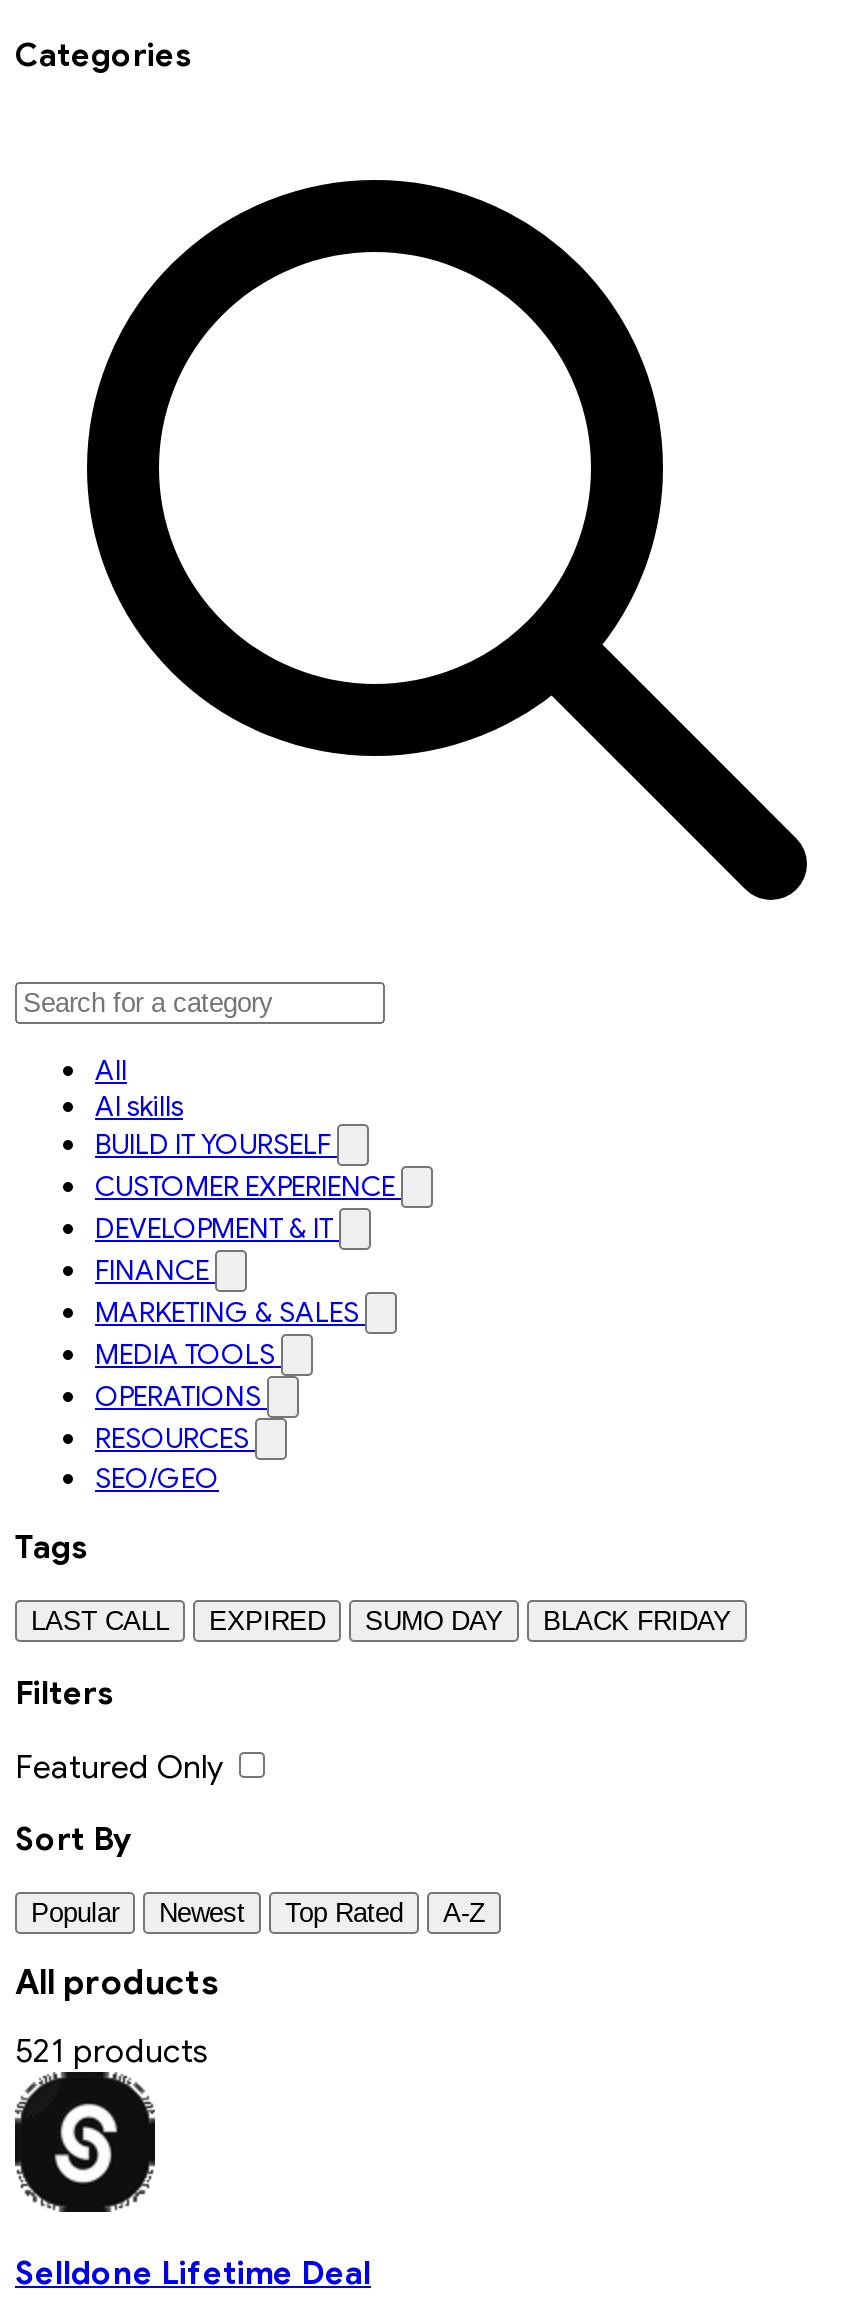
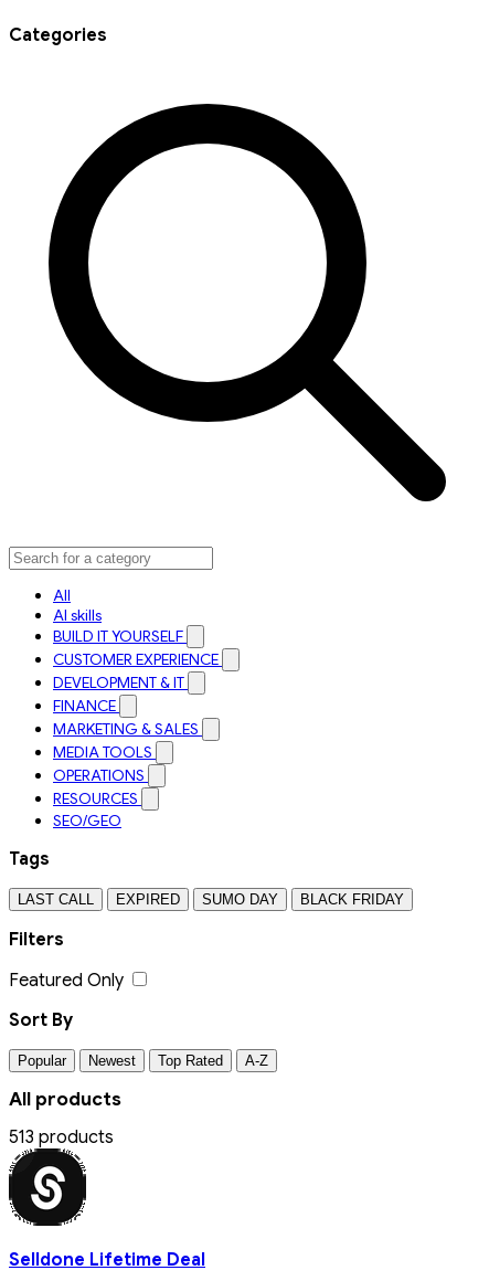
[15,2032,209,2072] 521 products -> [9,1127,114,1149] 513 products

